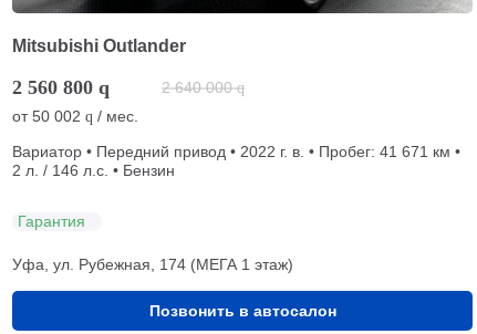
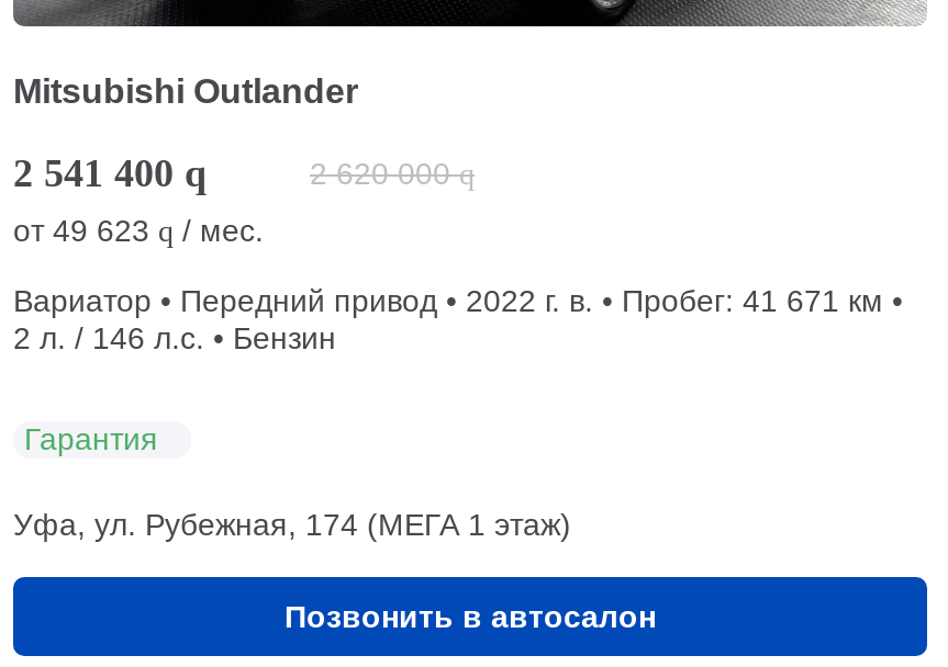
[12,76,110,98] 2 560 800 q -> [13,151,207,195] 2 541 400 q
[162,79,245,96] 2 640 000 q -> [310,156,475,191] 2 620 000 q
[12,107,138,125] от 50 002 q / мес. -> [13,213,264,248] от 49 623 q / мес.

